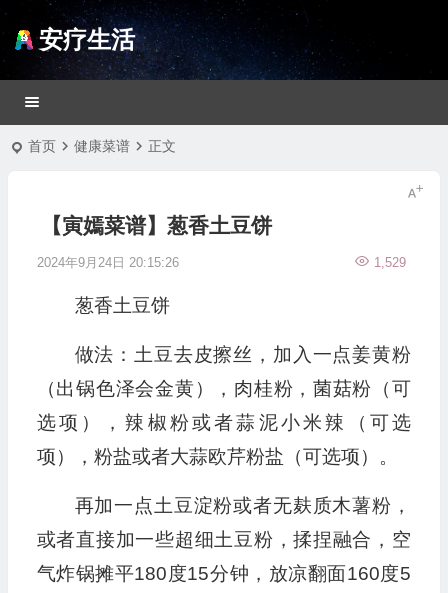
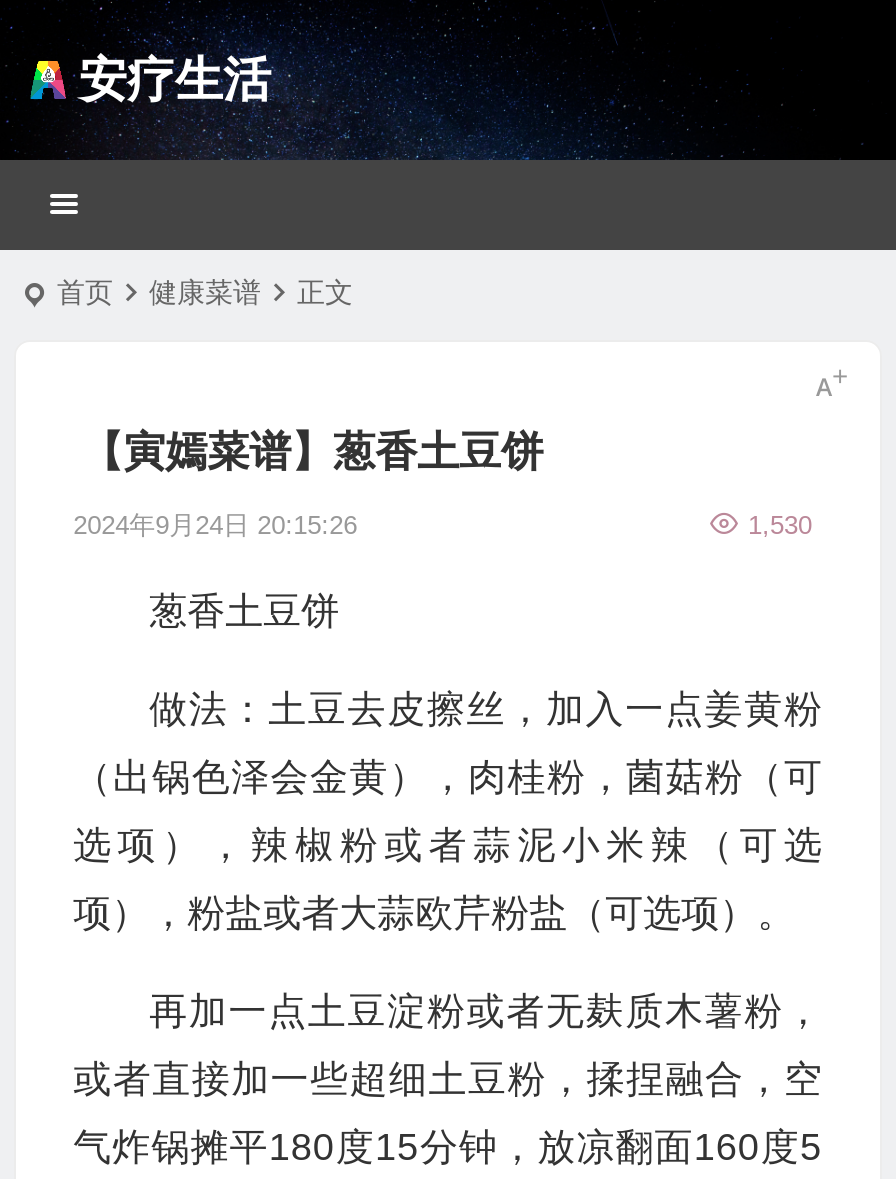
[374,255,406,270] 1,529 -> [748,510,812,540] 1,530

